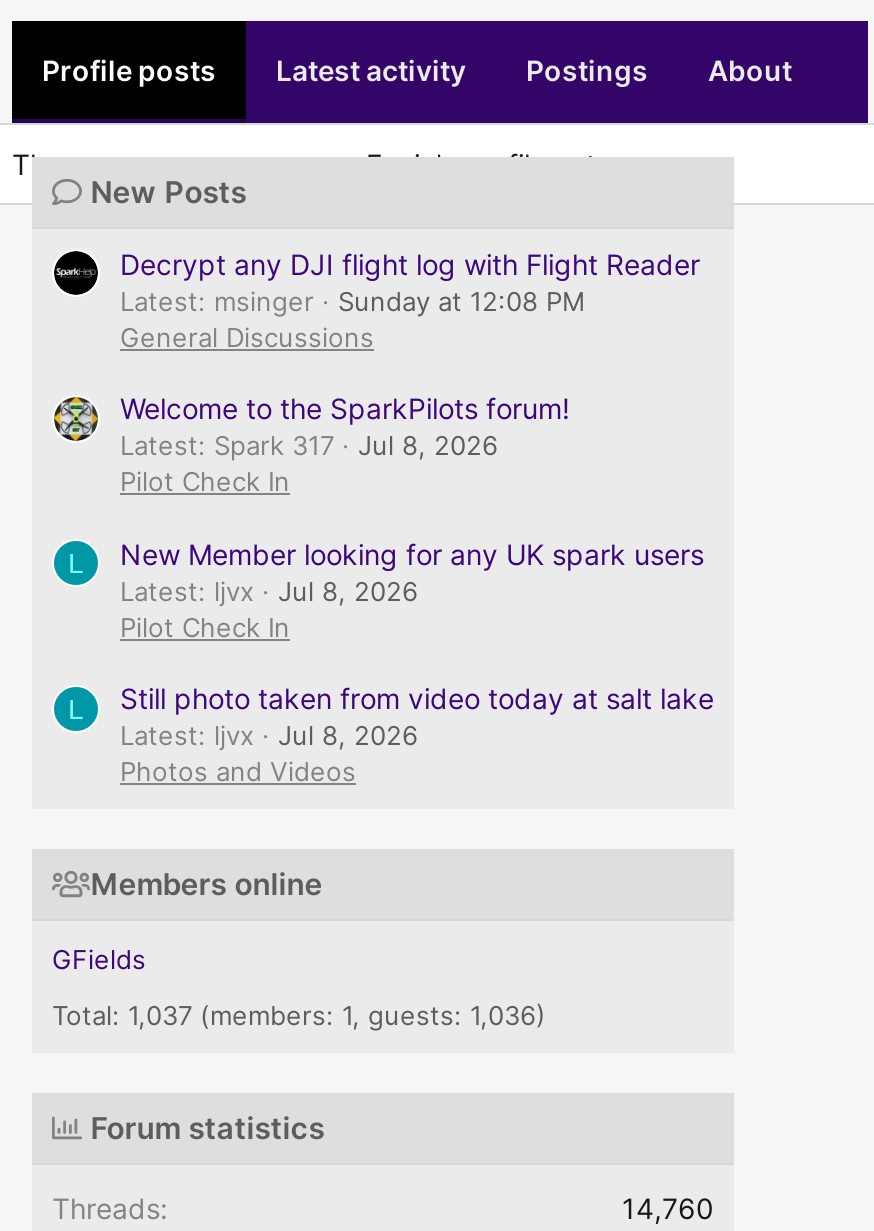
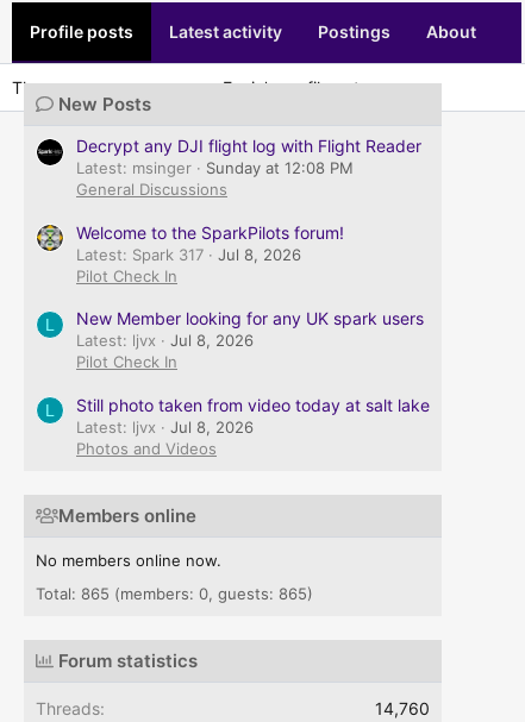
[52,943,146,975] GFields -> [36,551,221,570] No members online now.
[52,999,546,1031] Total: 1,037 (members: 1, guests: 1,036) -> [36,584,313,603] Total: 865 (members: 0, guests: 865)

